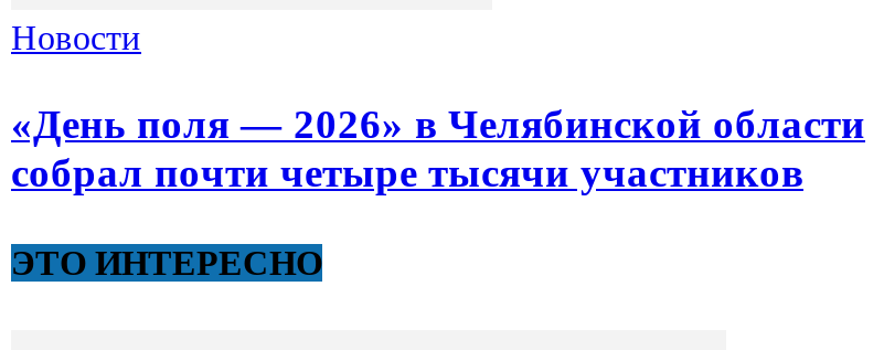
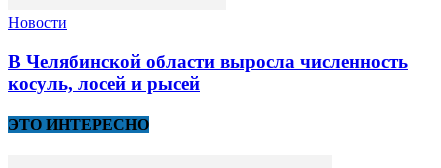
[11,100,865,195] «День поля — 2026» в Челябинской области | собрал почти четыре тысячи участников -> [8,51,408,94] В Челябинской области выросла численность | косуль, лосей и рысей

